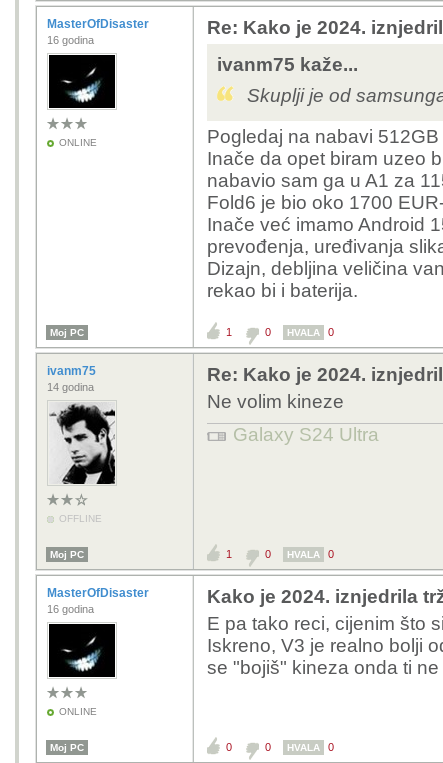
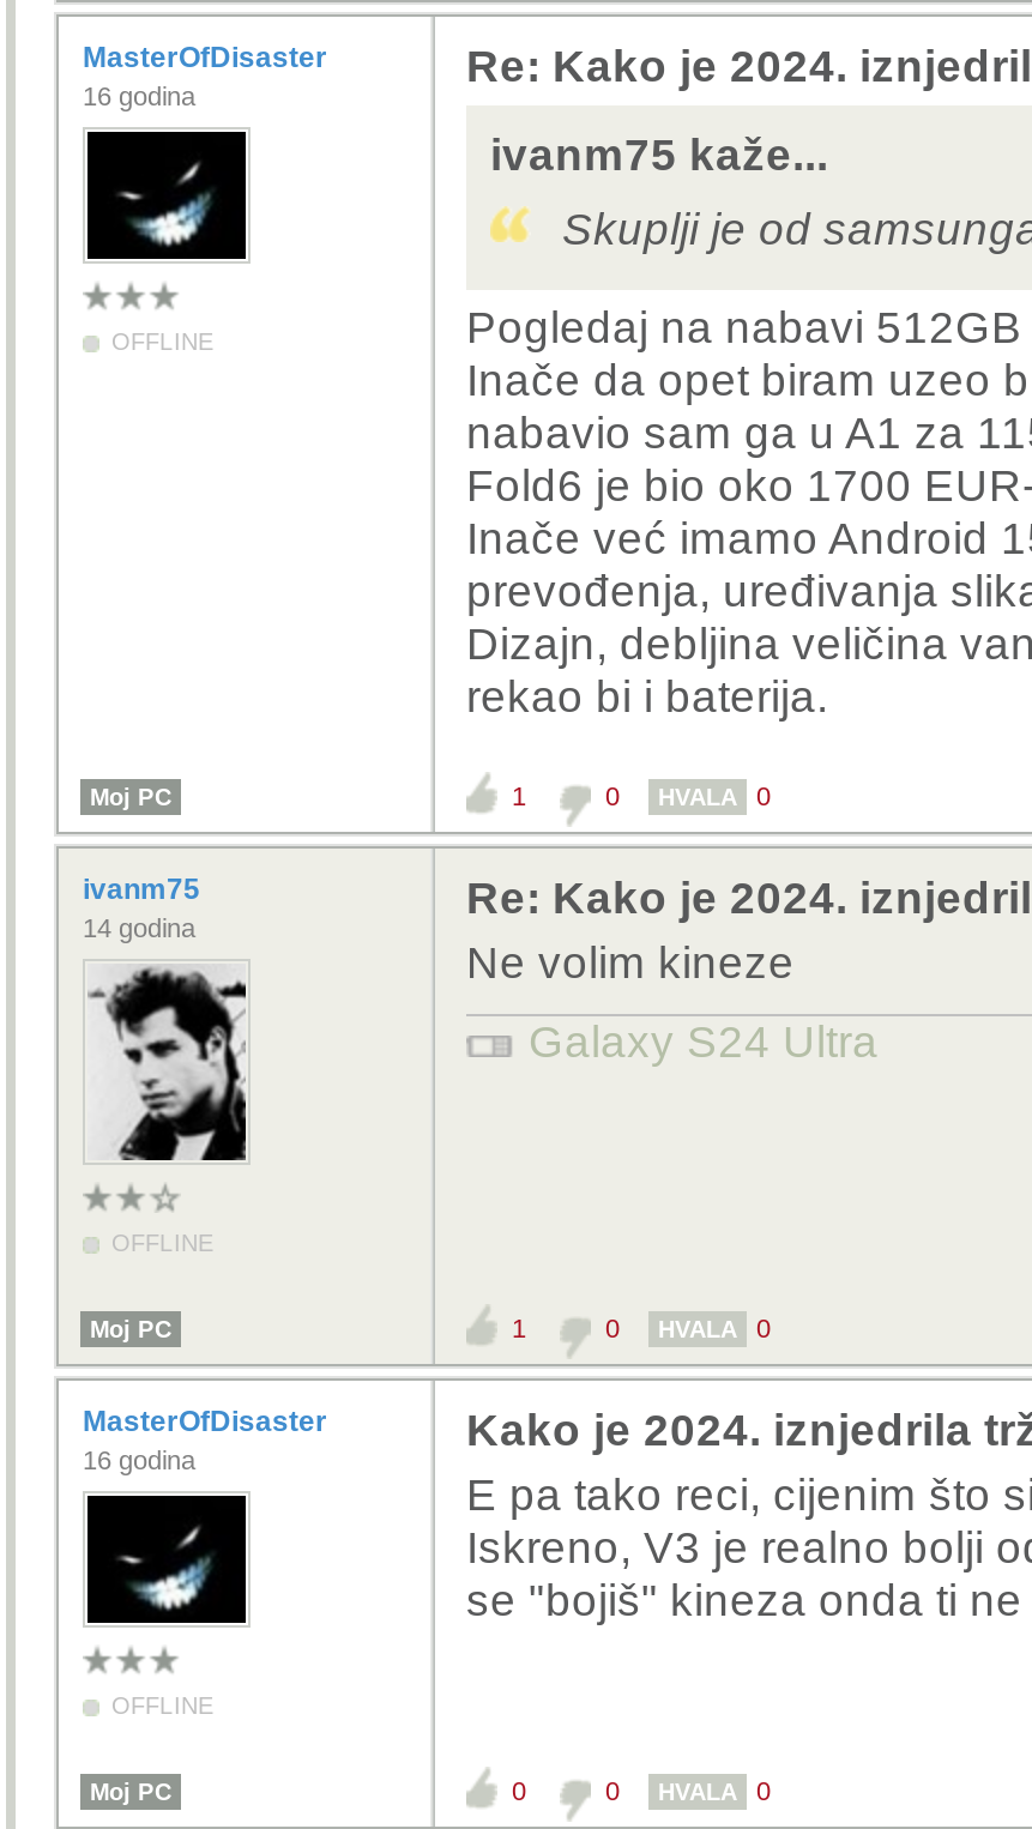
[59,137,97,148] ONLINE -> [111,328,215,355] OFFLINE
[59,706,97,717] ONLINE -> [111,1692,215,1719] OFFLINE

